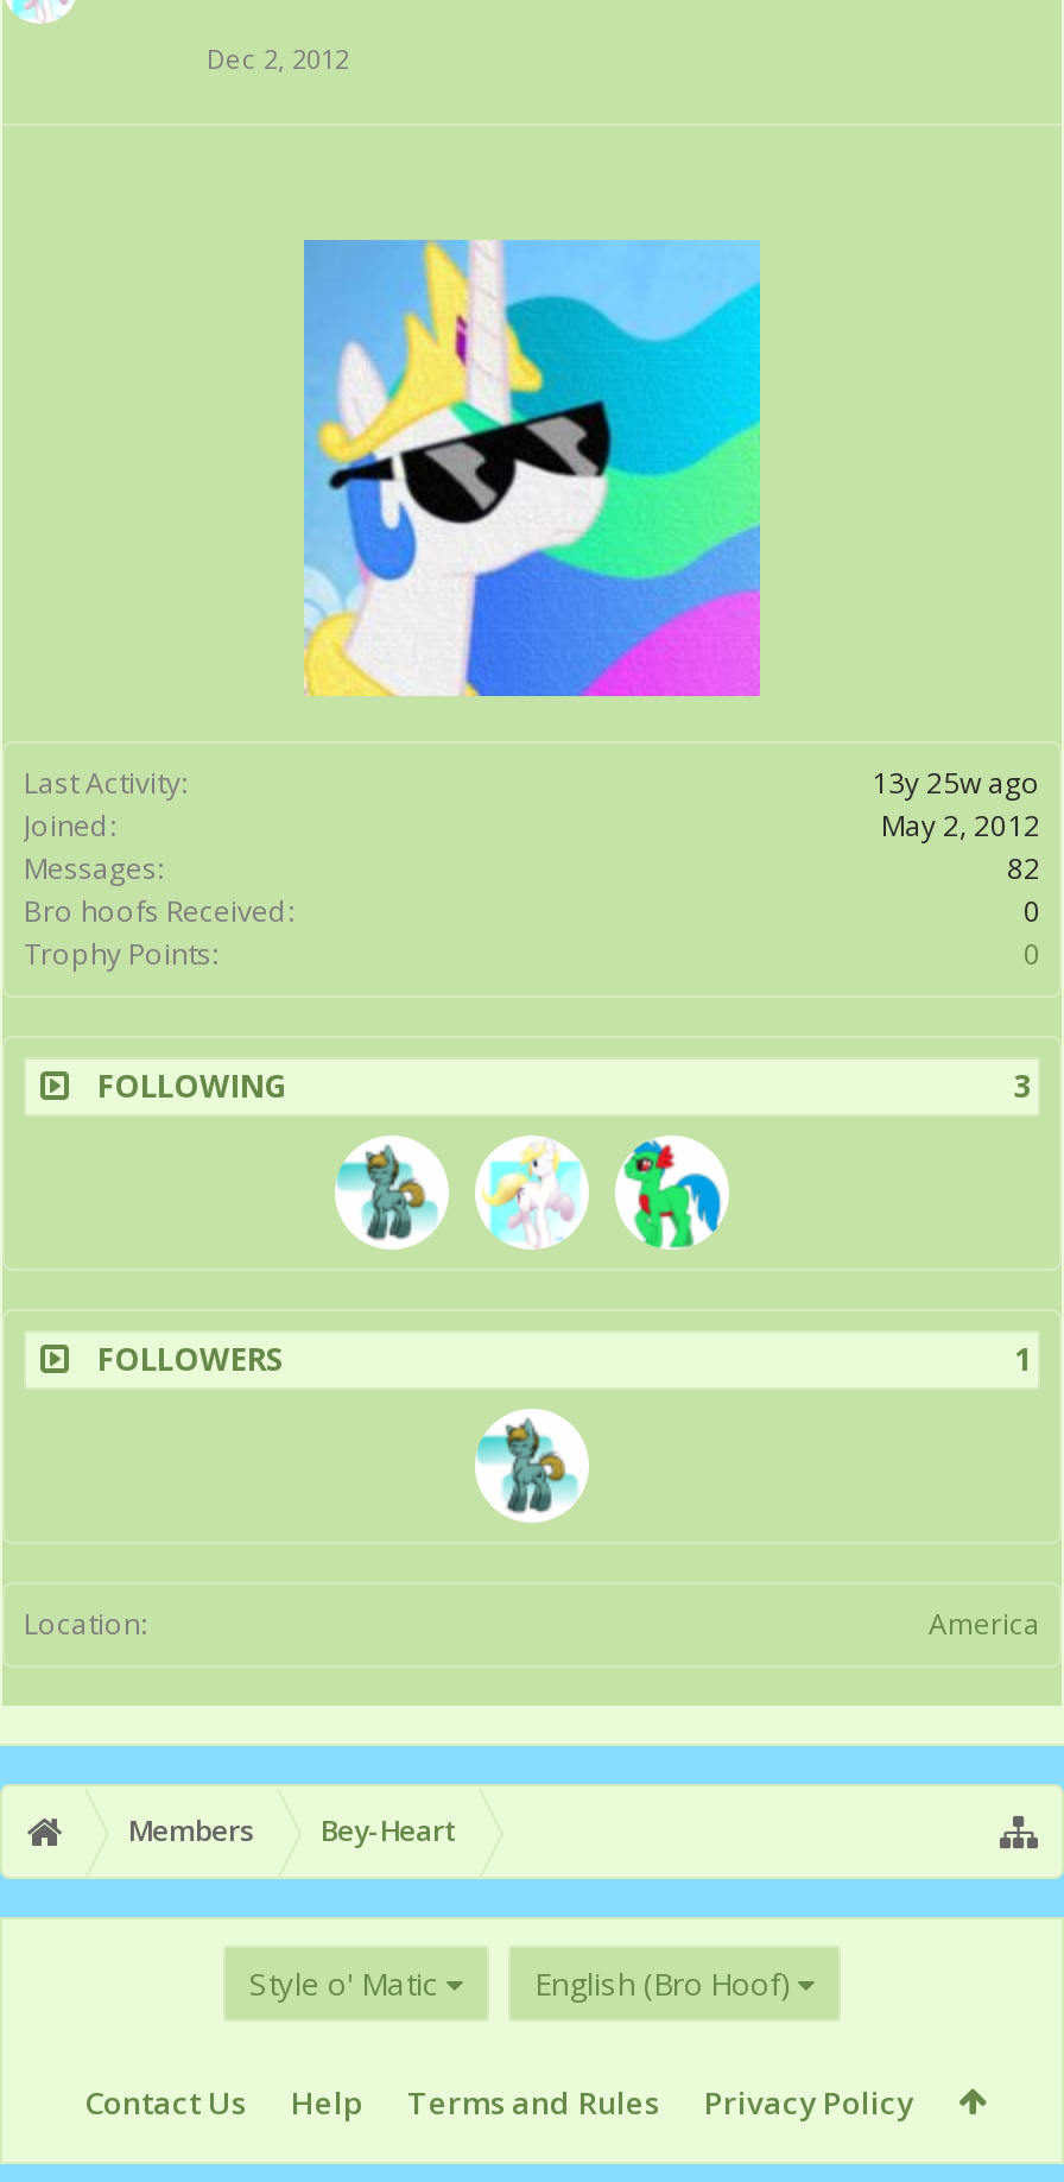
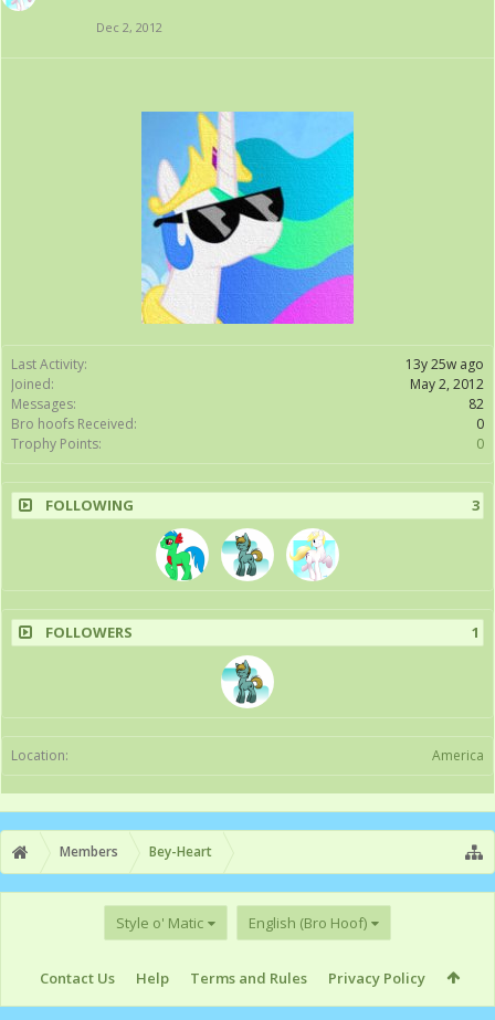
[337,1140,439,1250] [image] -> [157,530,206,581] [image]
[477,1145,579,1240] [image] -> [222,533,270,577] [image]
[622,1140,722,1250] [image] -> [289,530,335,581] [image]

